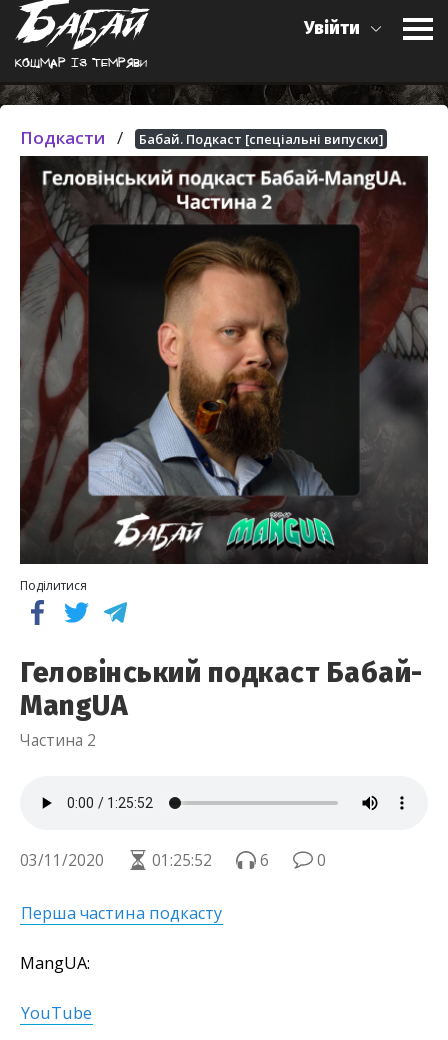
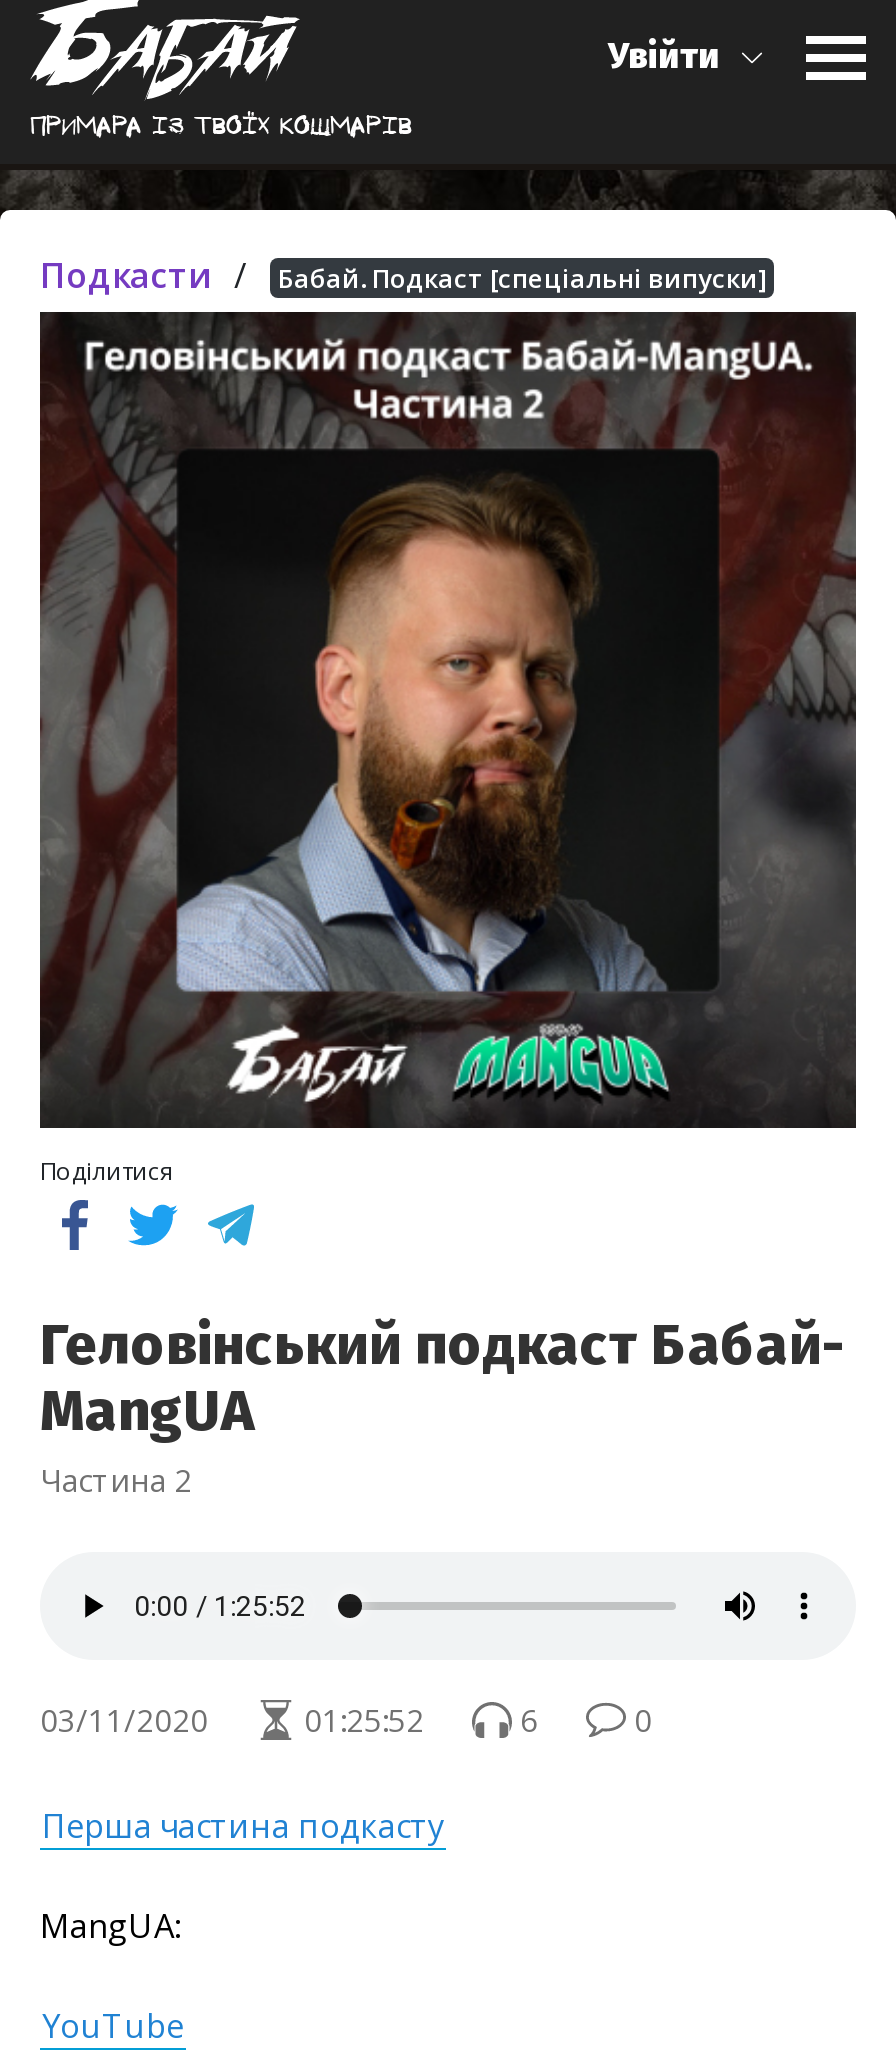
[15,54,147,71] Кошмар iз темряви -> [30,109,412,143] Примара iз твоїх кошмарiв

